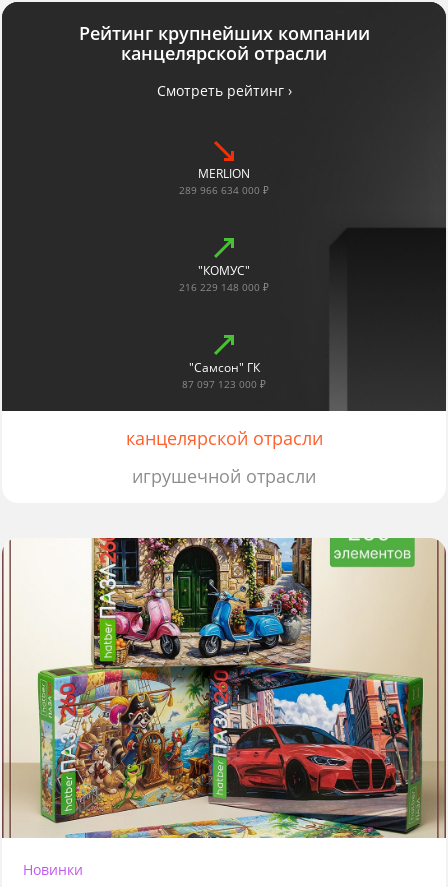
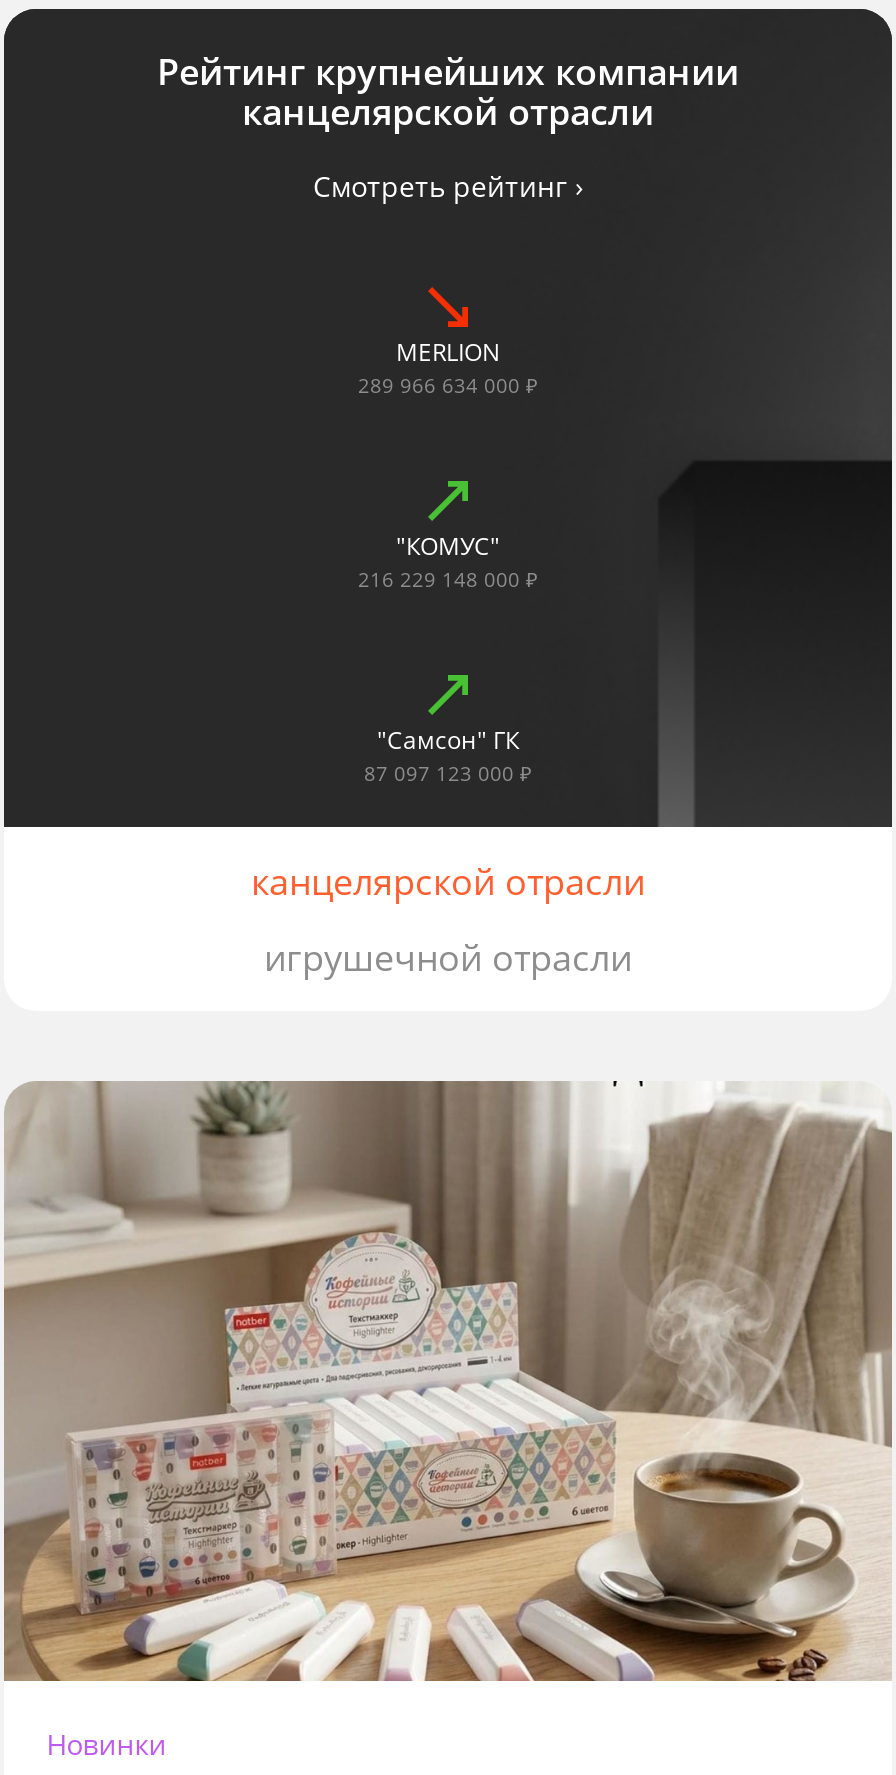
[3,537,445,839] [image] -> [6,1080,890,1682] [image]

